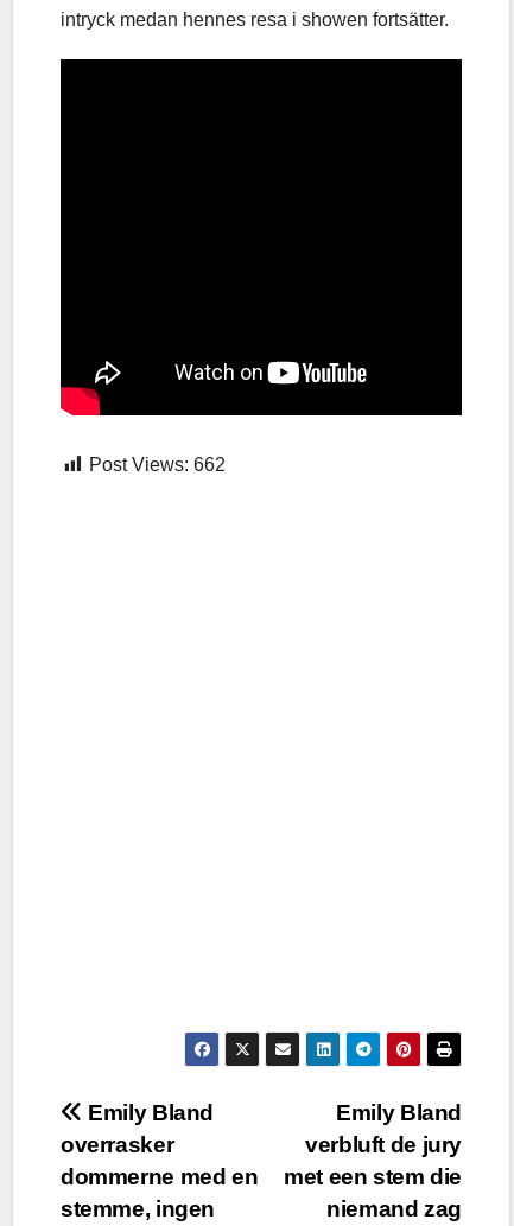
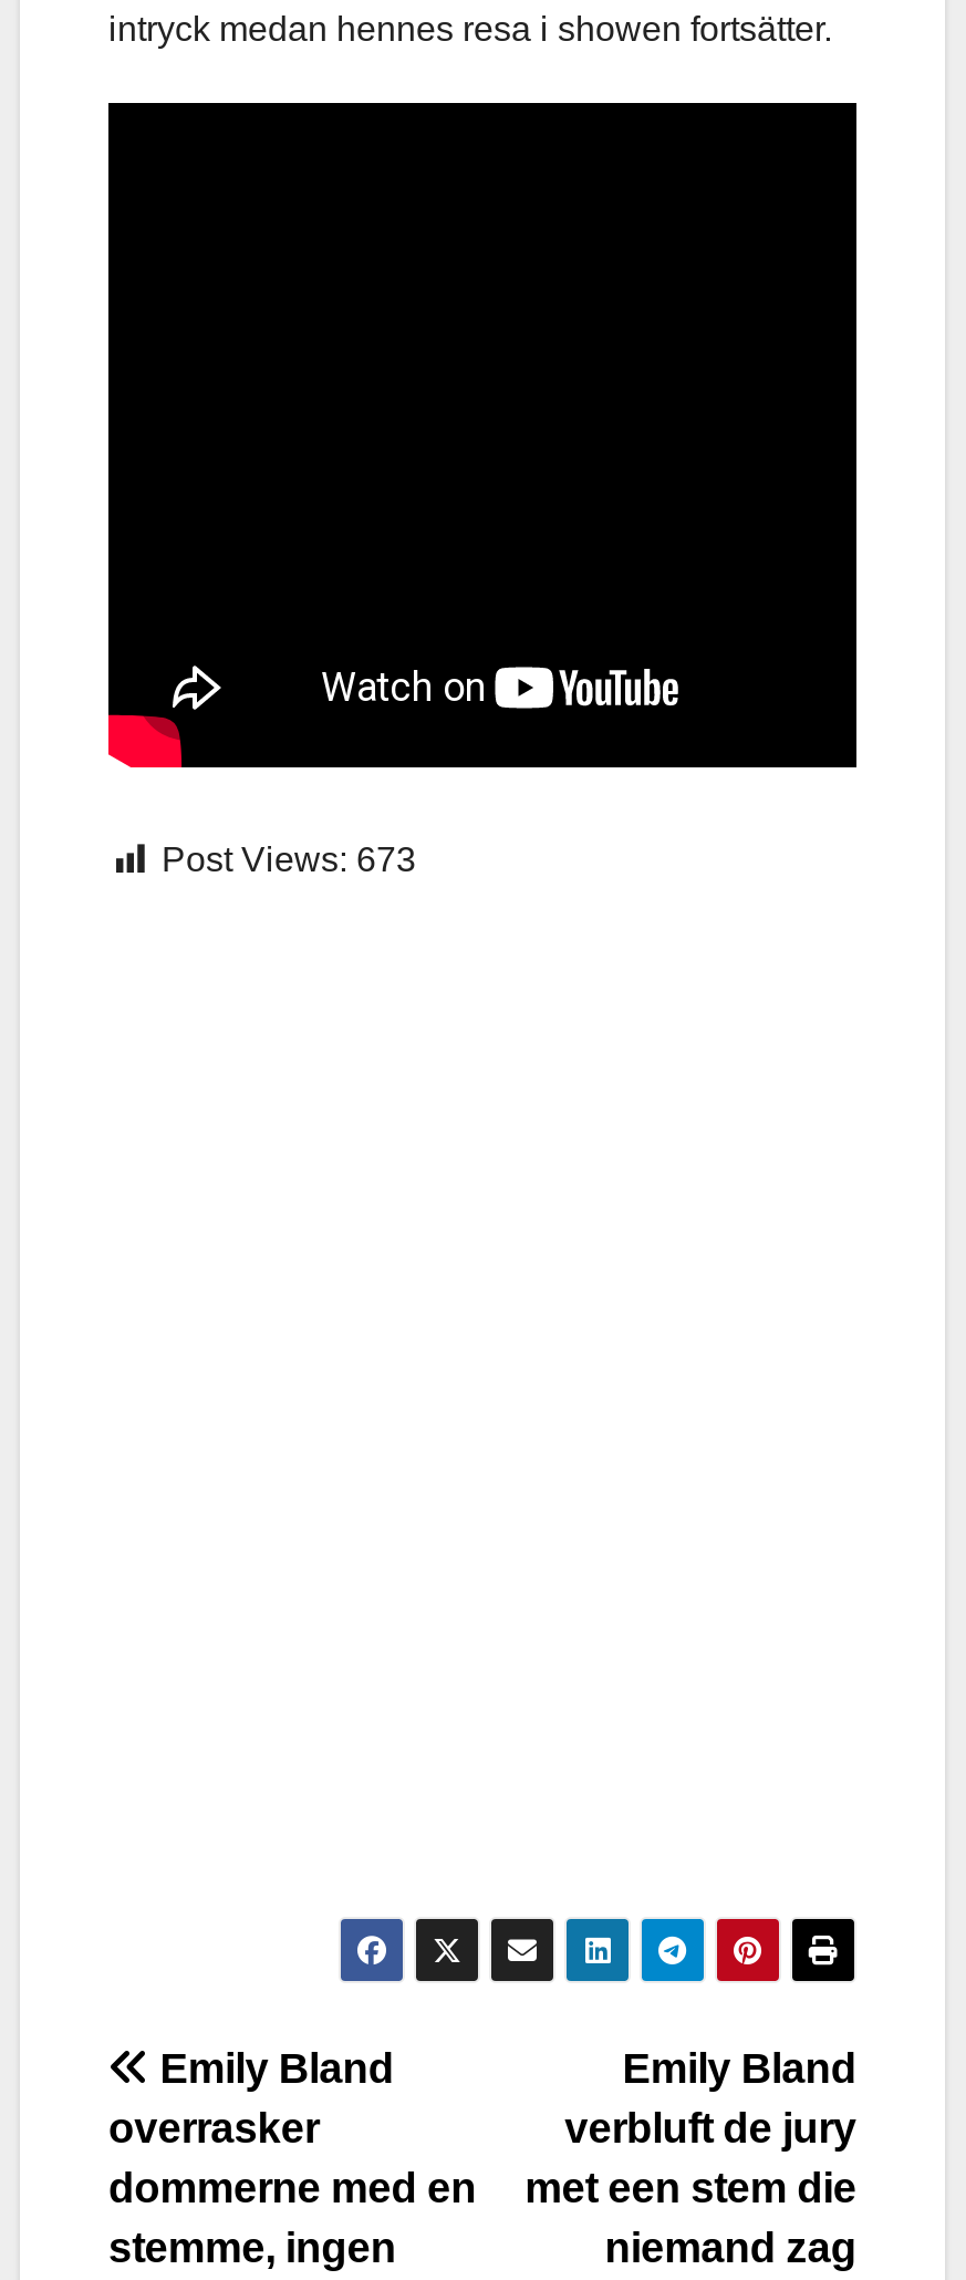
[89,455,226,475] Post Views: 662 -> [162,840,416,878] Post Views: 673

